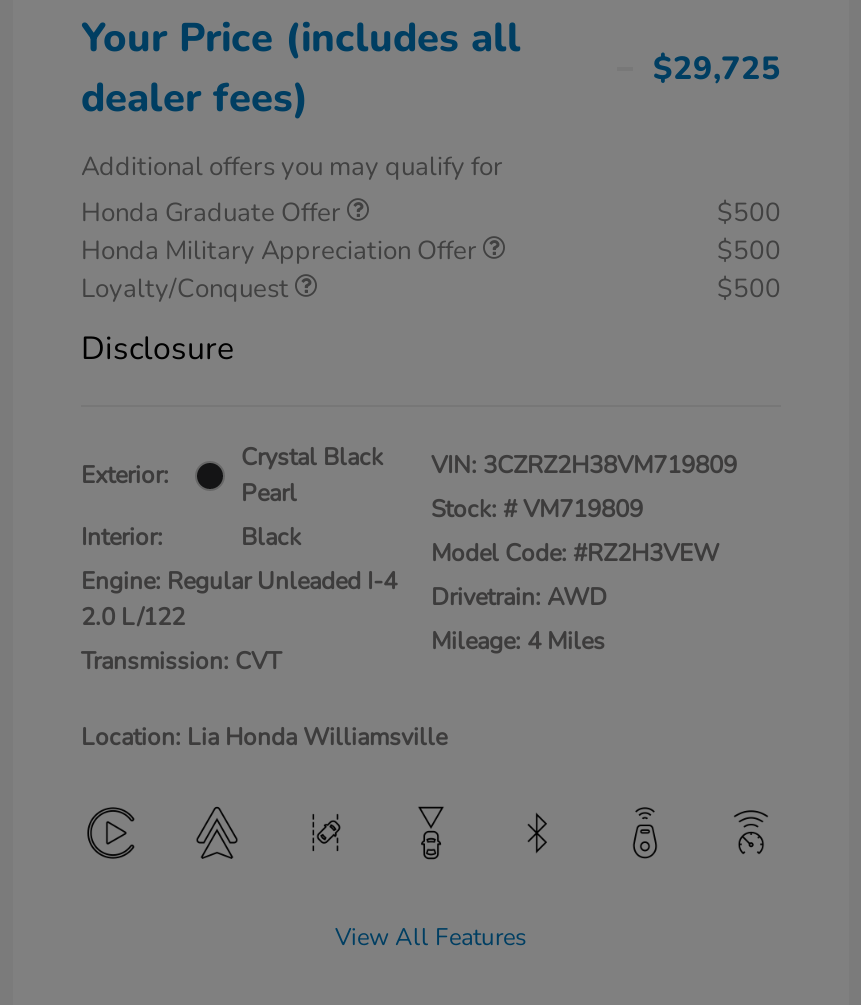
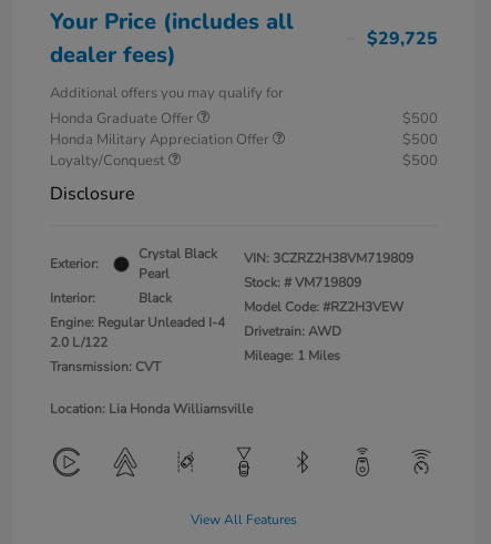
[431,625,605,657] Mileage: 4 Miles -> [244,347,340,365] Mileage: 1 Miles

